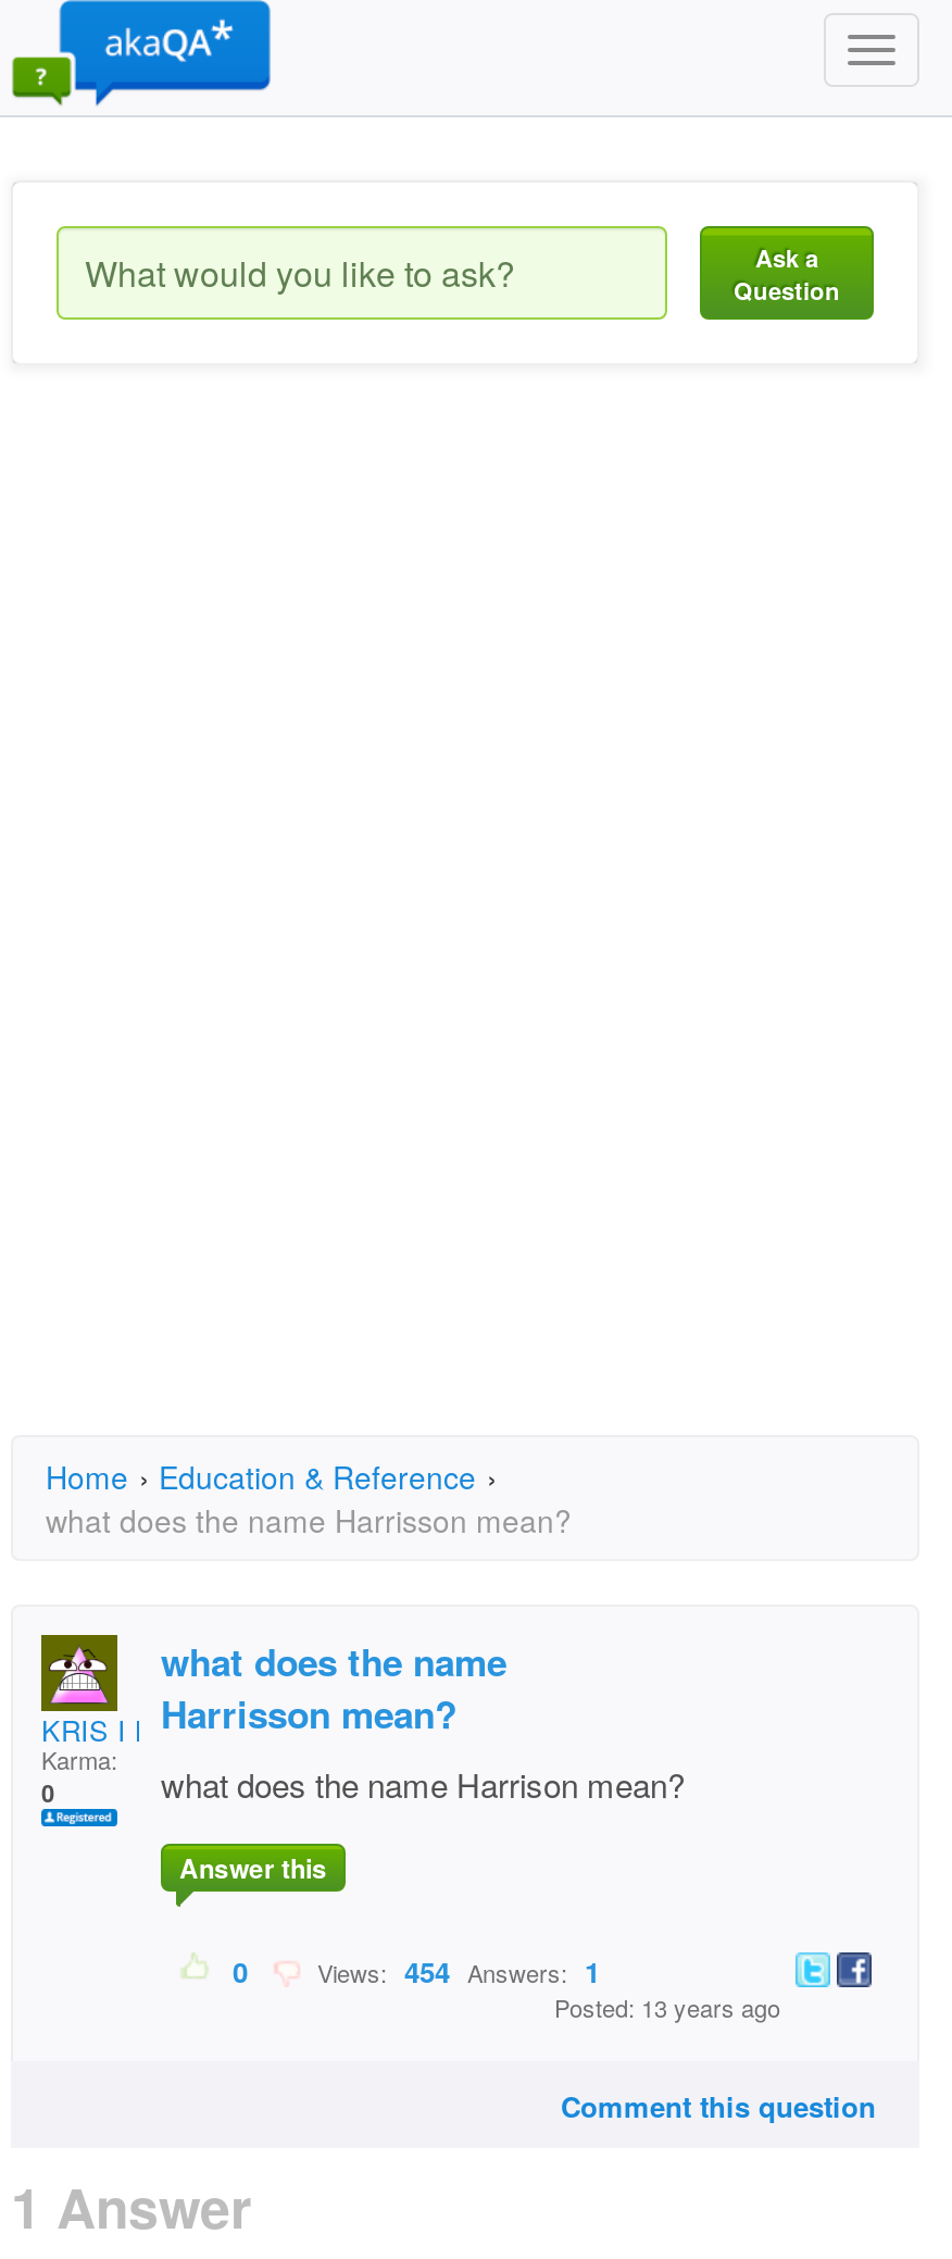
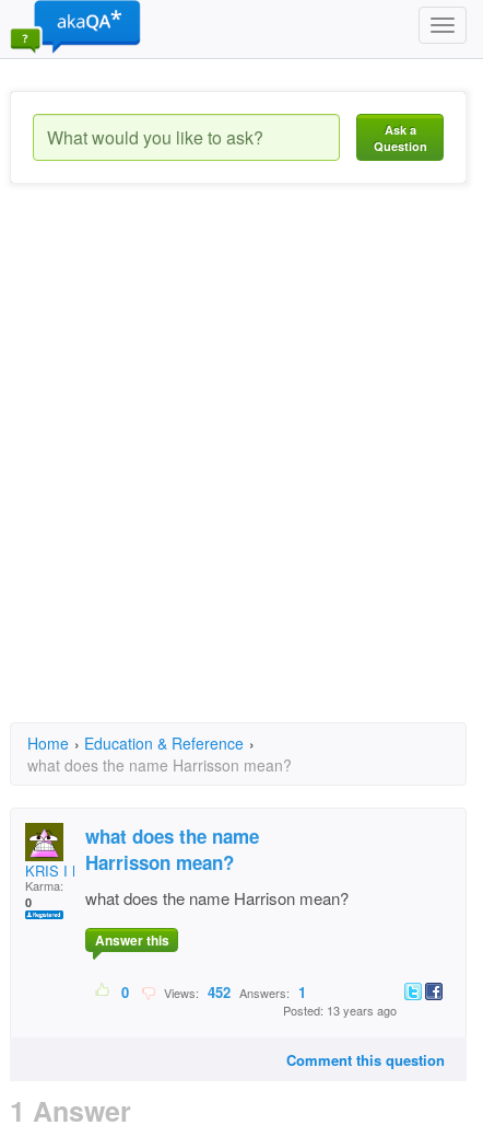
[304,1950,600,1992] Views: 454 Answers: 1 -> [157,982,306,1003] Views: 452 Answers: 1

